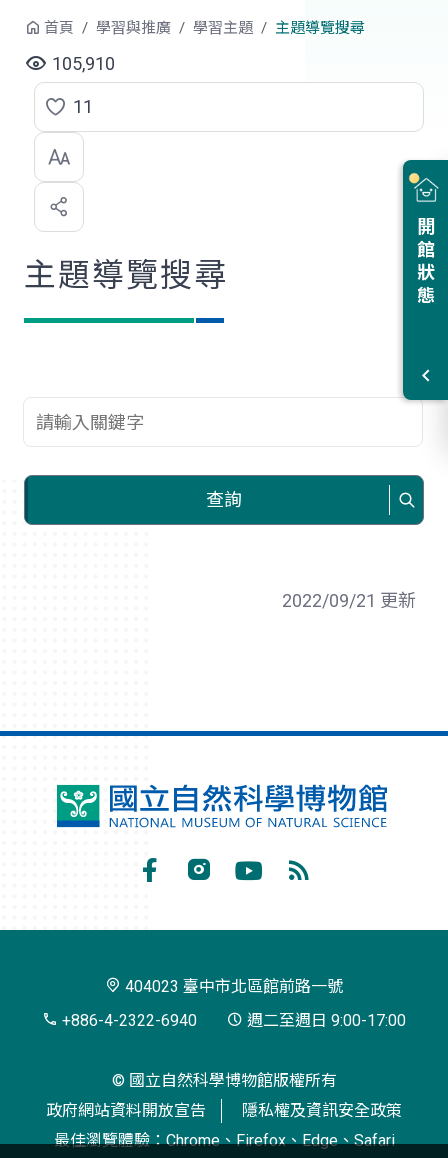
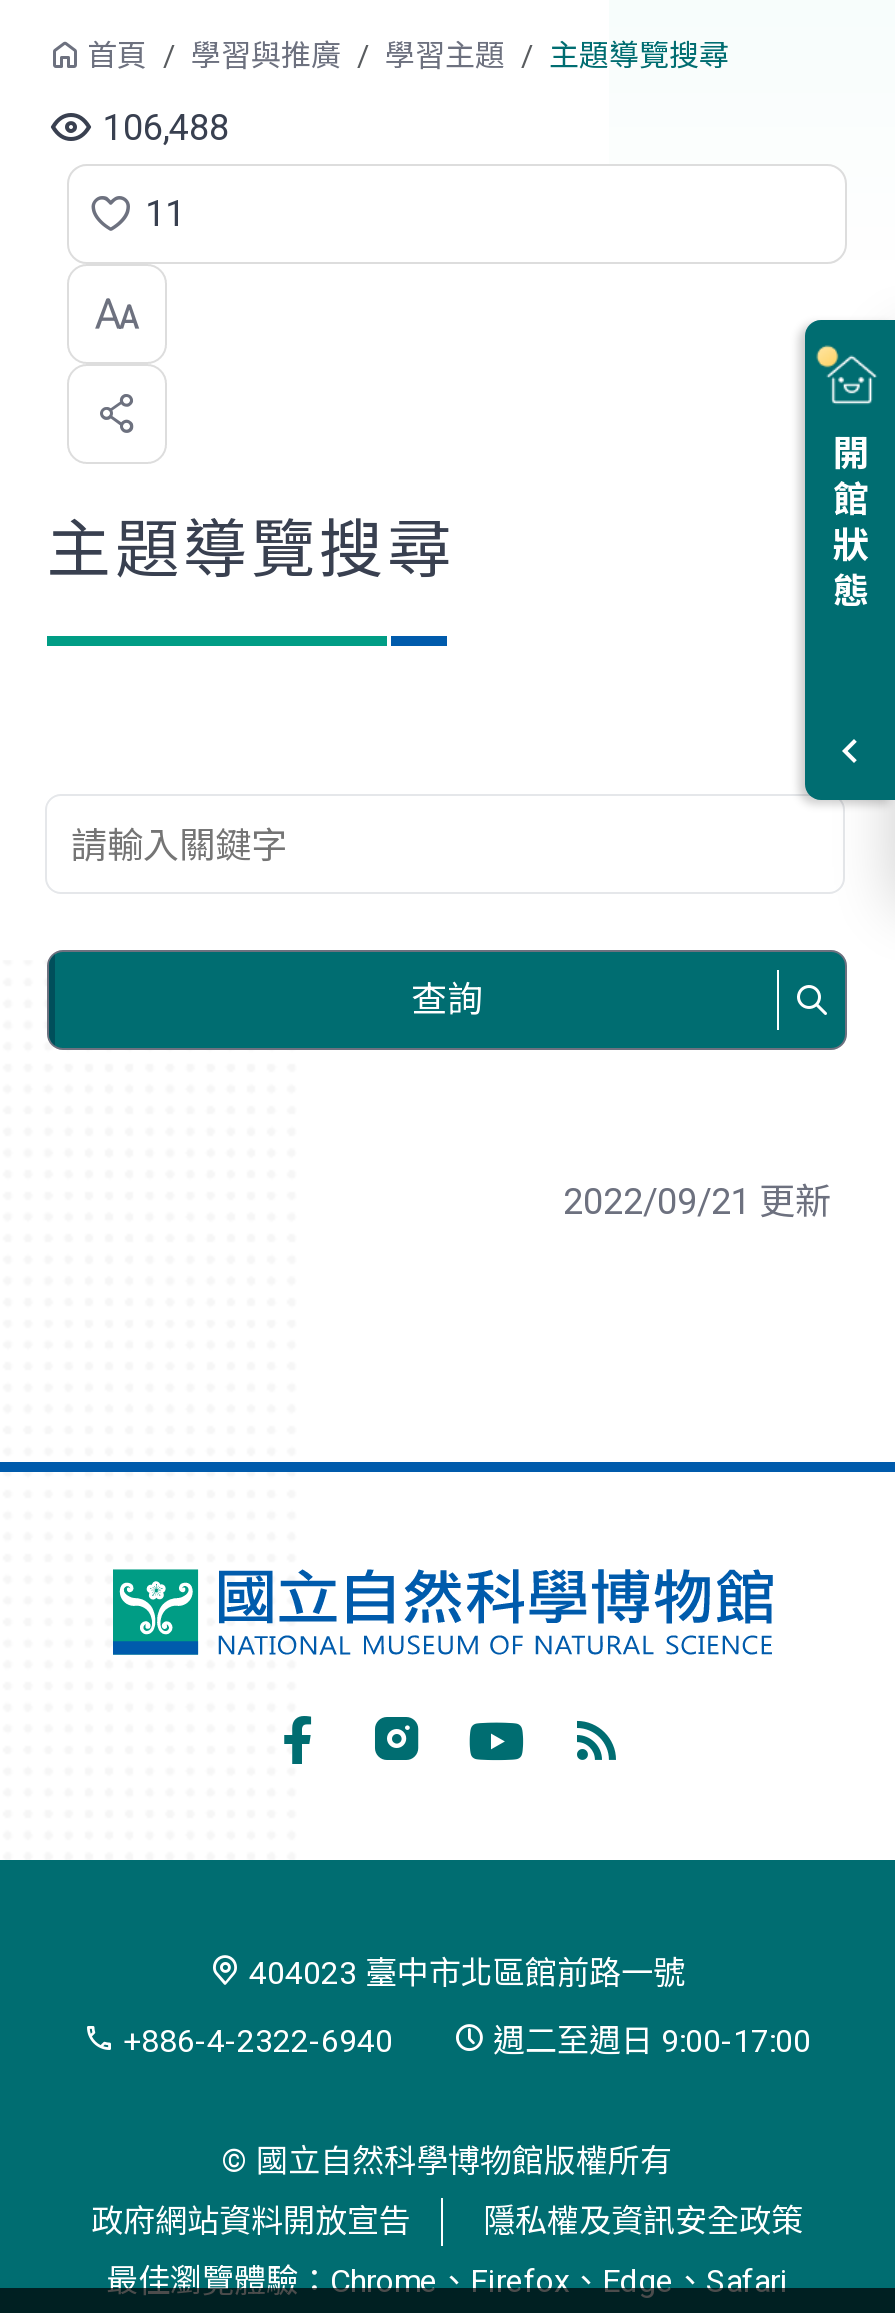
[52,53,115,74] 105,910 -> [103,106,229,148] 106,488

